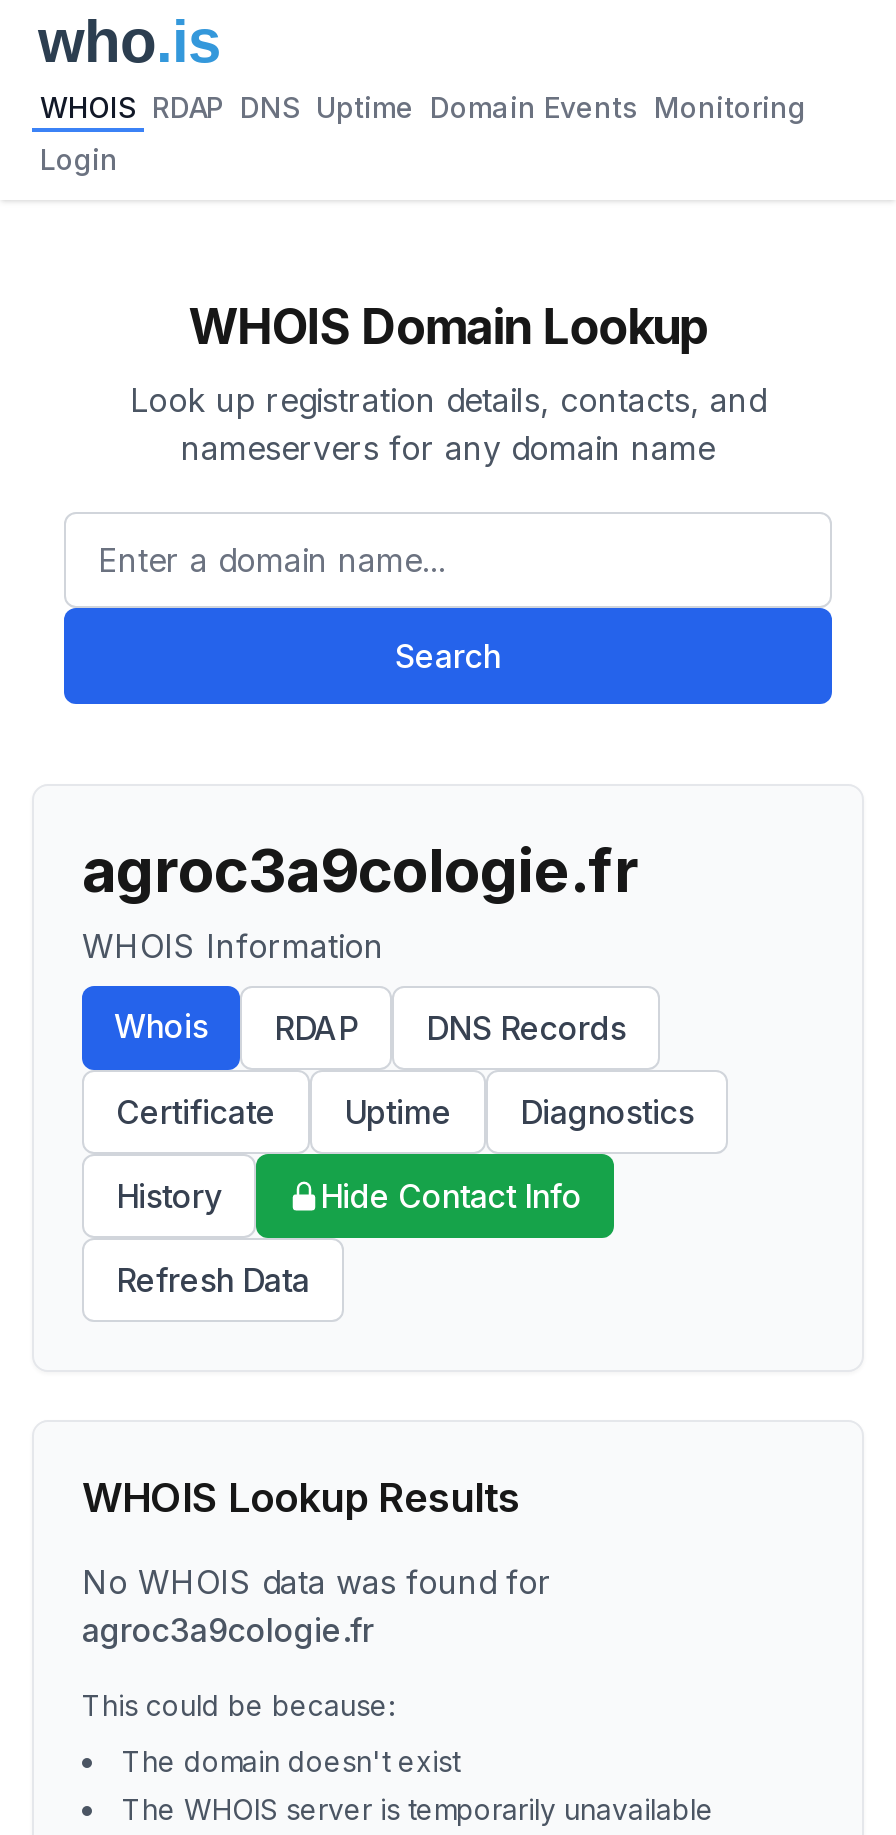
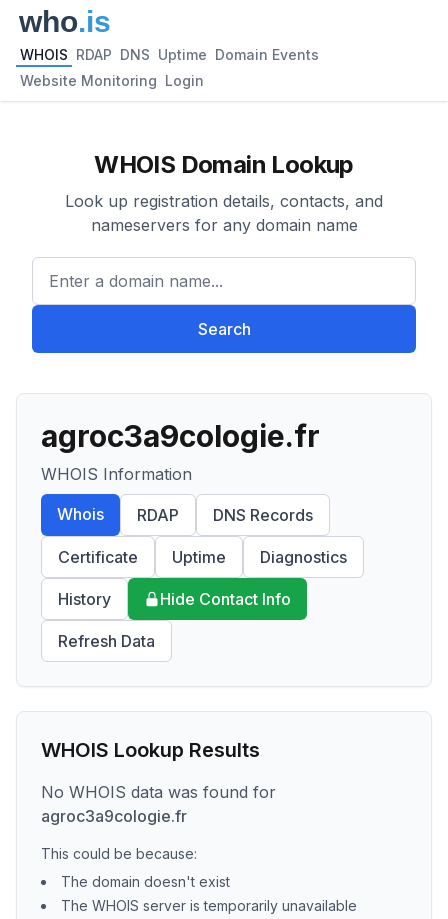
[40,90,806,124] WHOIS RDAP DNS Uptime Domain Events Monitoring -> [20,46,319,63] WHOIS RDAP DNS Uptime Domain Events
[40,142,118,176] Login -> [20,72,204,89] Website Monitoring Login

